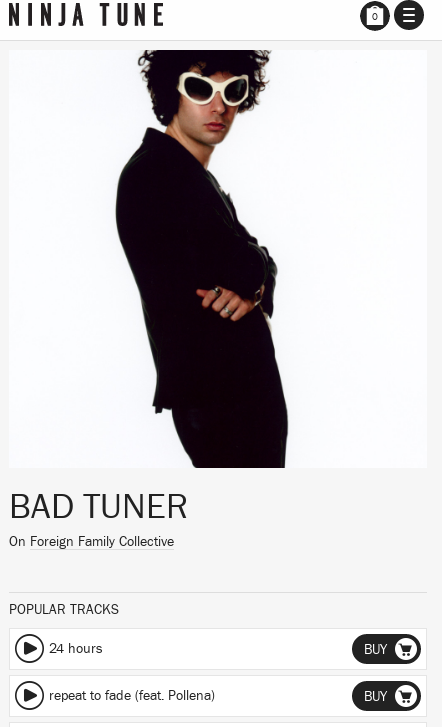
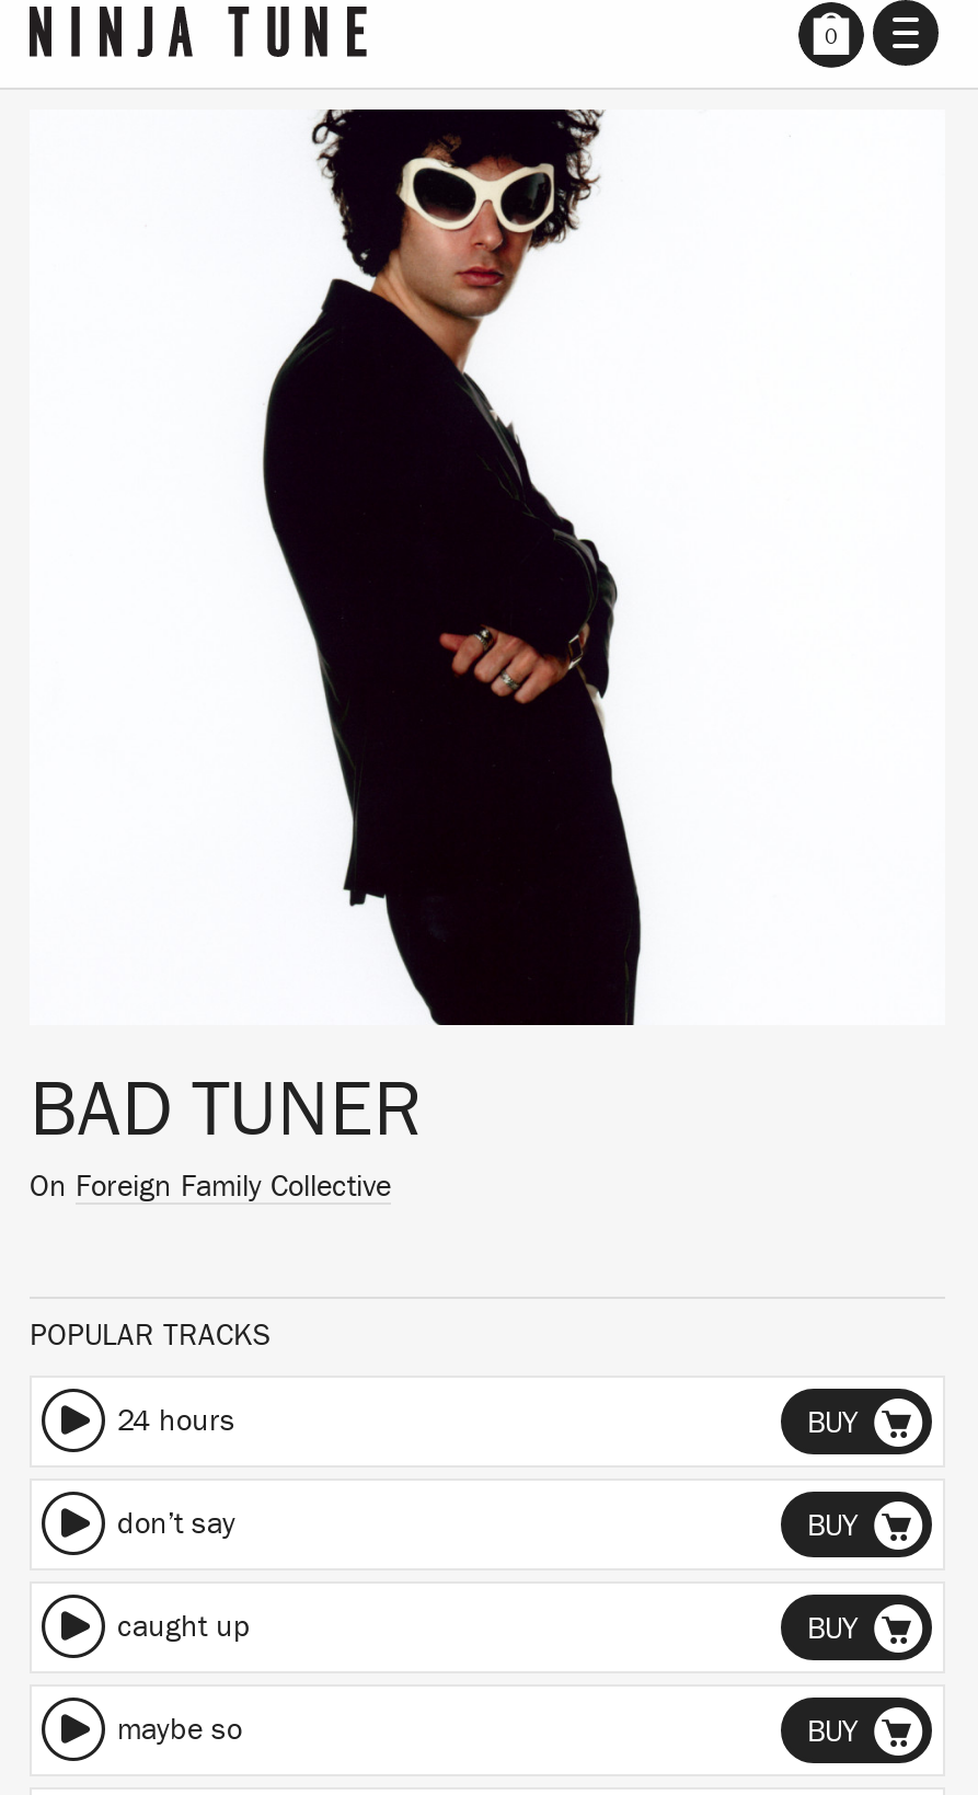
[49,689,215,703] repeat to fade (feat. Pollena) -> [117,1509,858,1746] don’t say | BUY | caught up | BUY | maybe so

